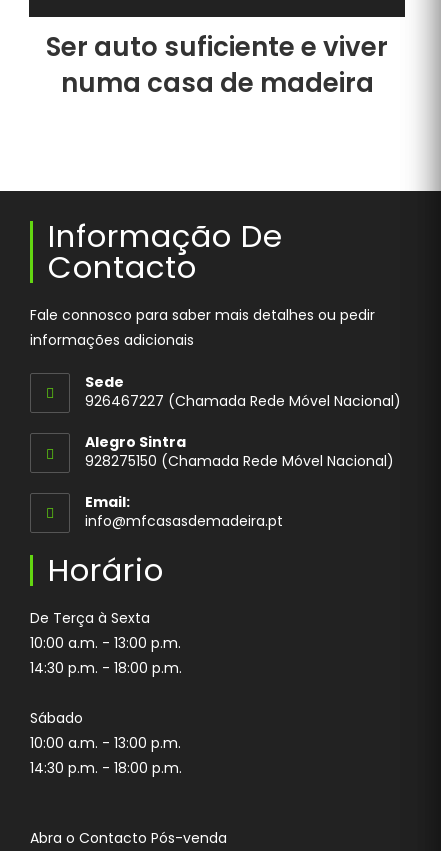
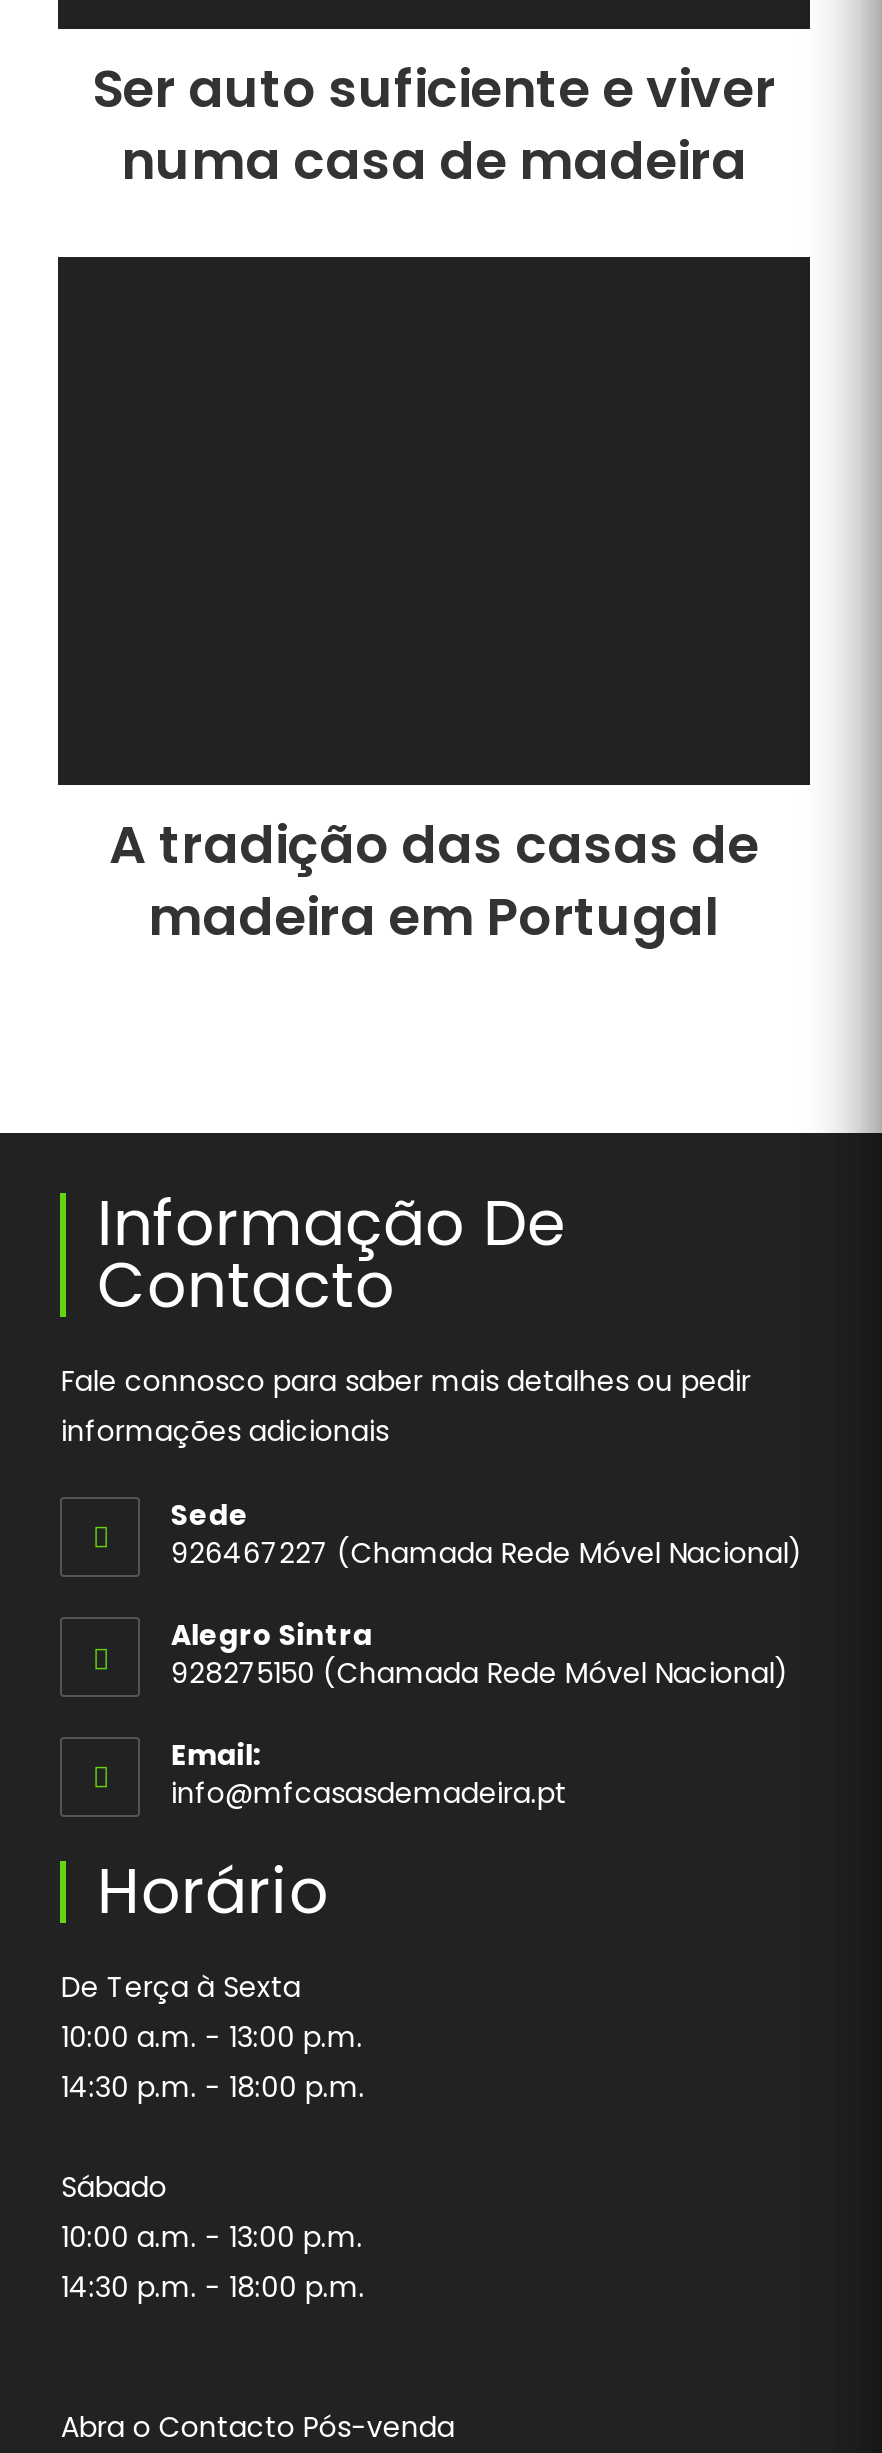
none -> [109,809,759,953] A tradição das casas de | madeira em Portugal

